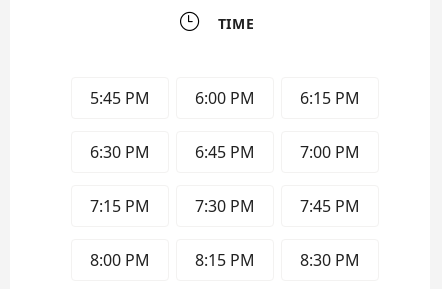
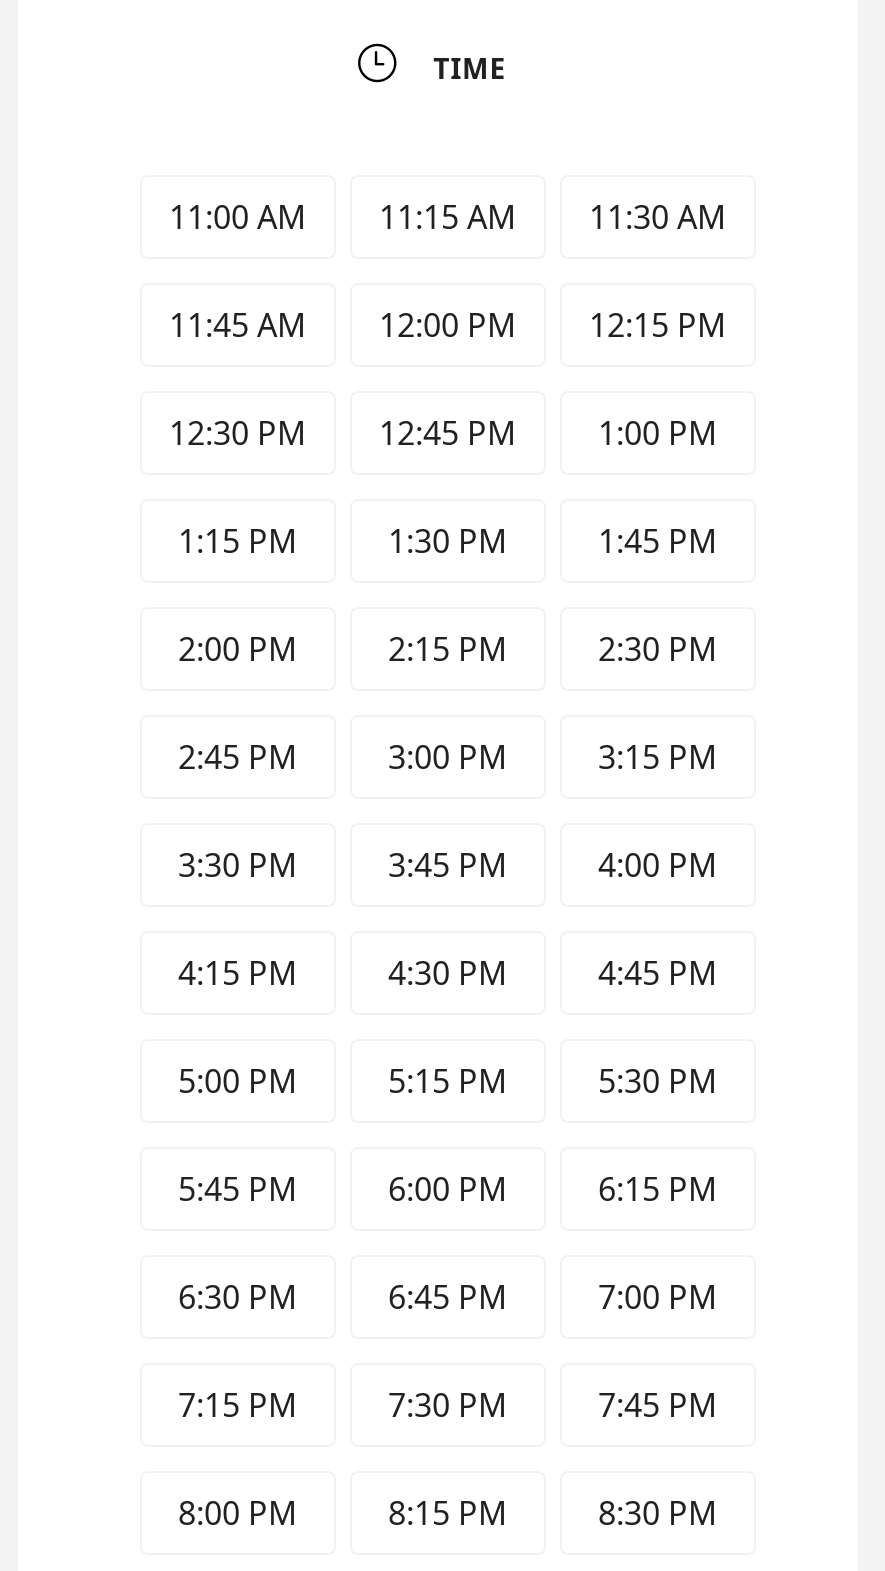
none -> [169,195,727,1103] 11:00 AM | 11:15 AM | 11:30 AM | 11:45 AM | 12:00 PM | 12:15 PM | 12:30 PM | 12:45 PM | 1:00 PM | 1:15 PM | 1:30 PM | 1:45 PM | 2:00 PM | 2:15 PM | 2:30 PM | 2:45 PM | 3:00 PM | 3:15 PM | 3:30 PM | 3:45 PM | 4:00 PM | 4:15 PM | 4:30 PM | 4:45 PM | 5:00 PM | 5:15 PM | 5:30 PM

